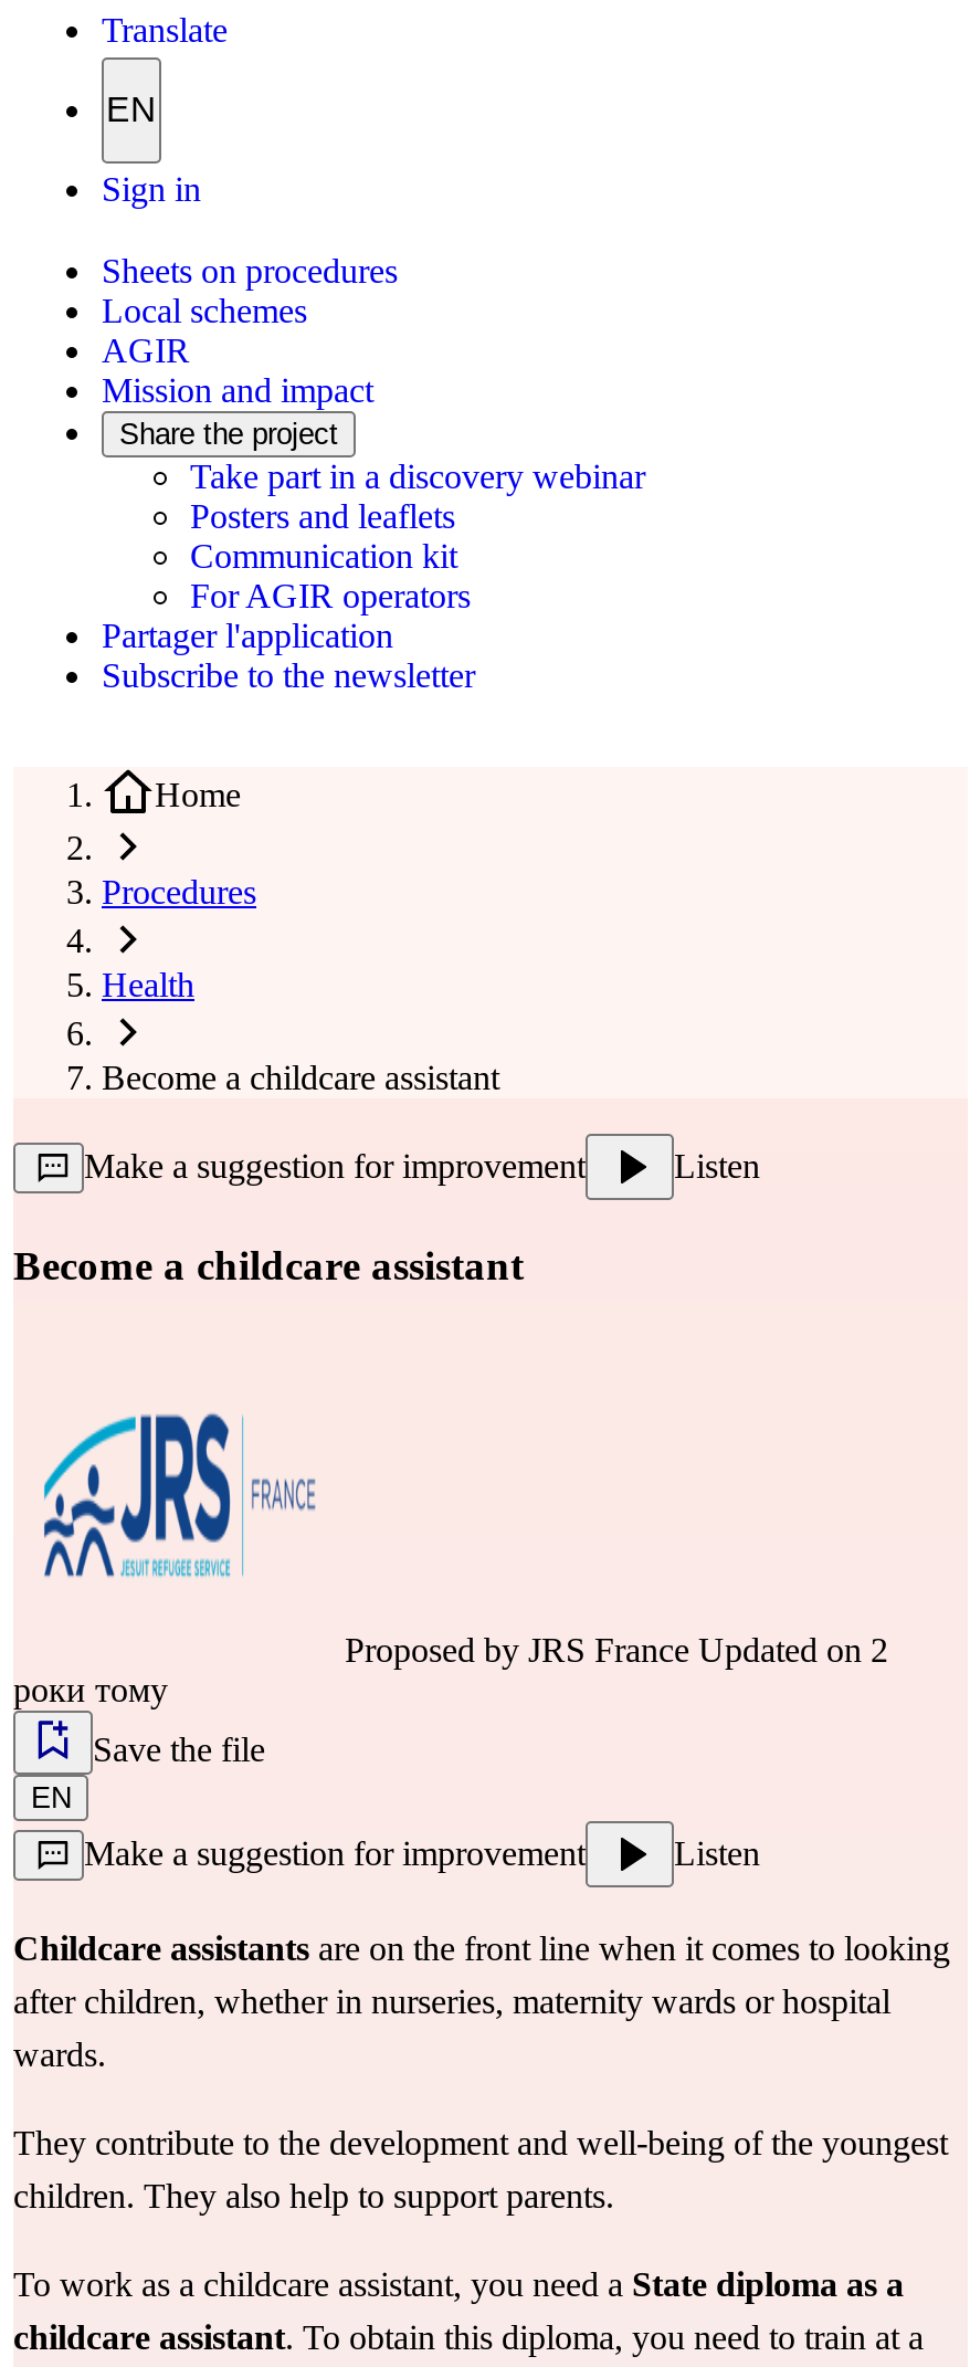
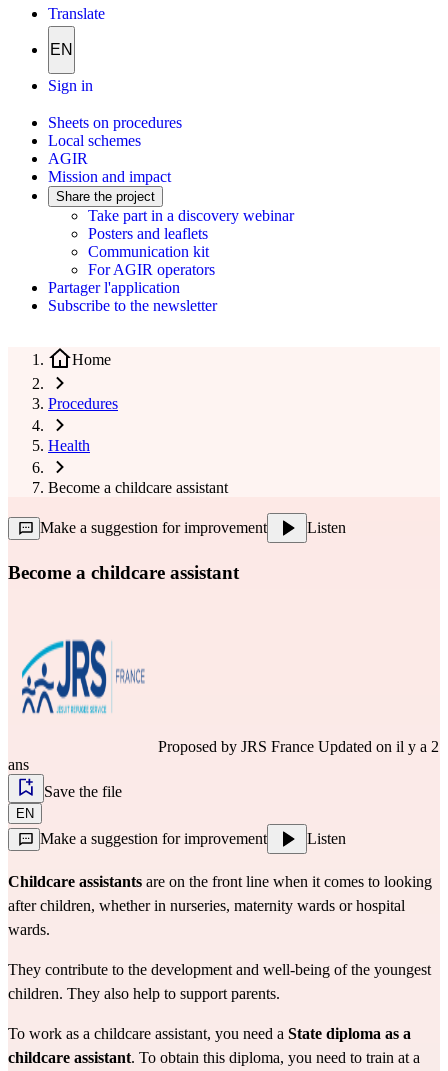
[13,1632,888,1709] Proposed by JRS France Updated on 2 | роки тому -> [8,738,439,773] Proposed by JRS France Updated on il y a 2 | ans

